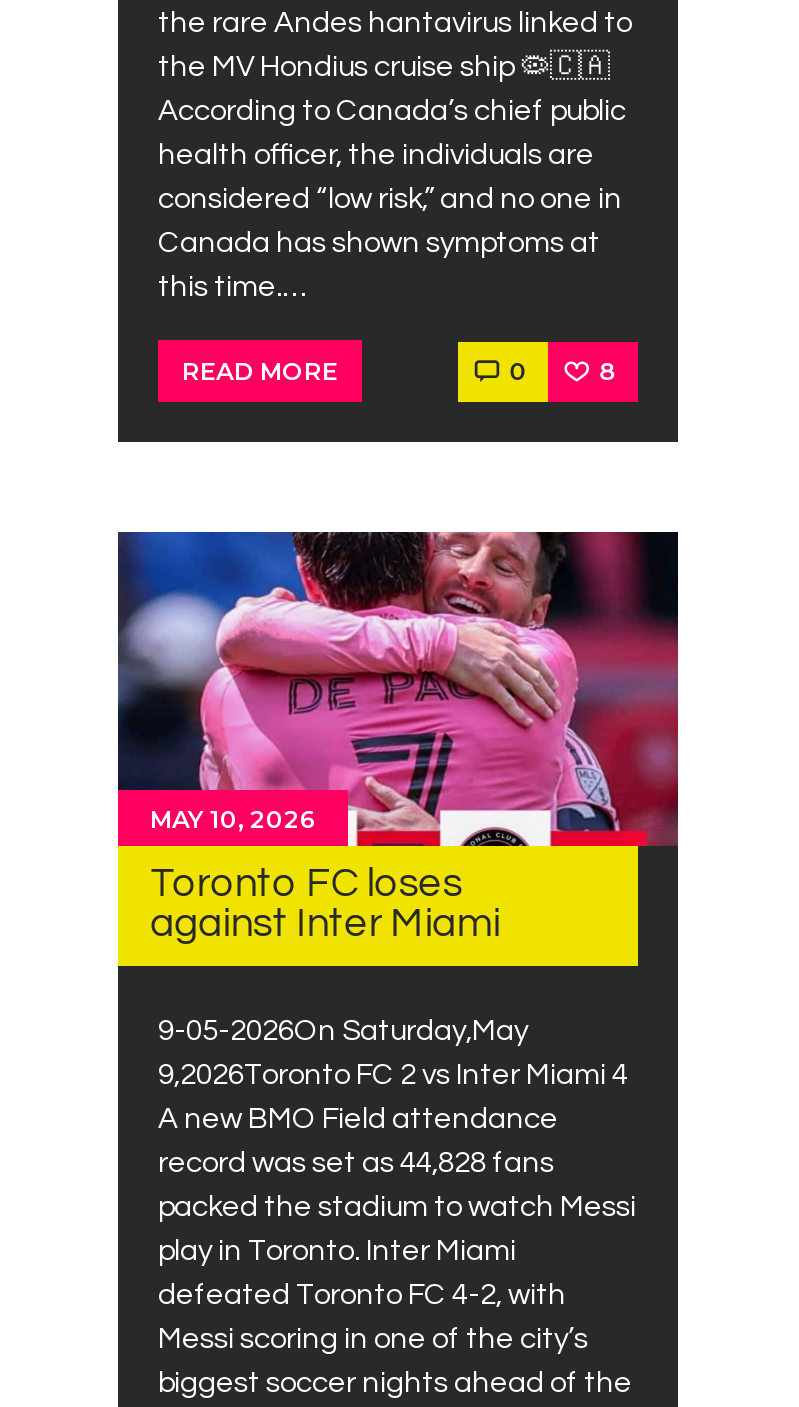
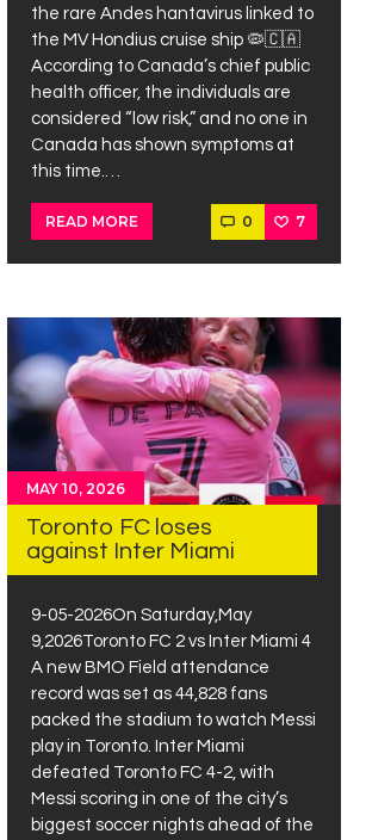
[599,355,617,385] 8 -> [295,212,305,230] 7

